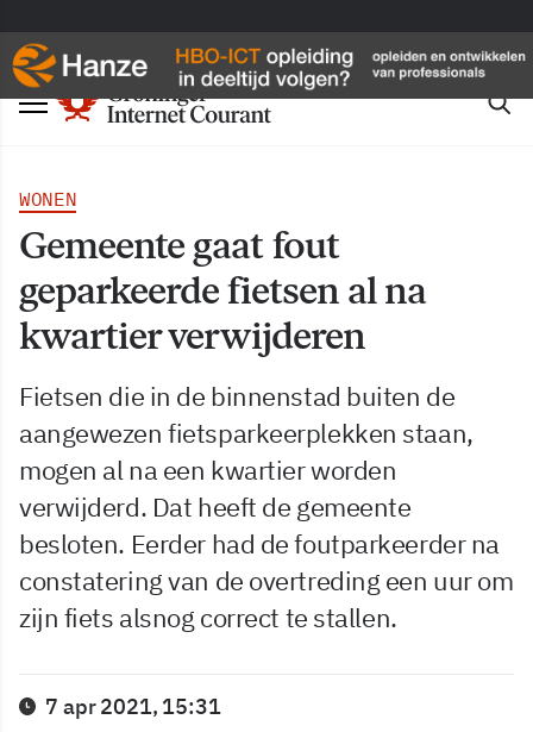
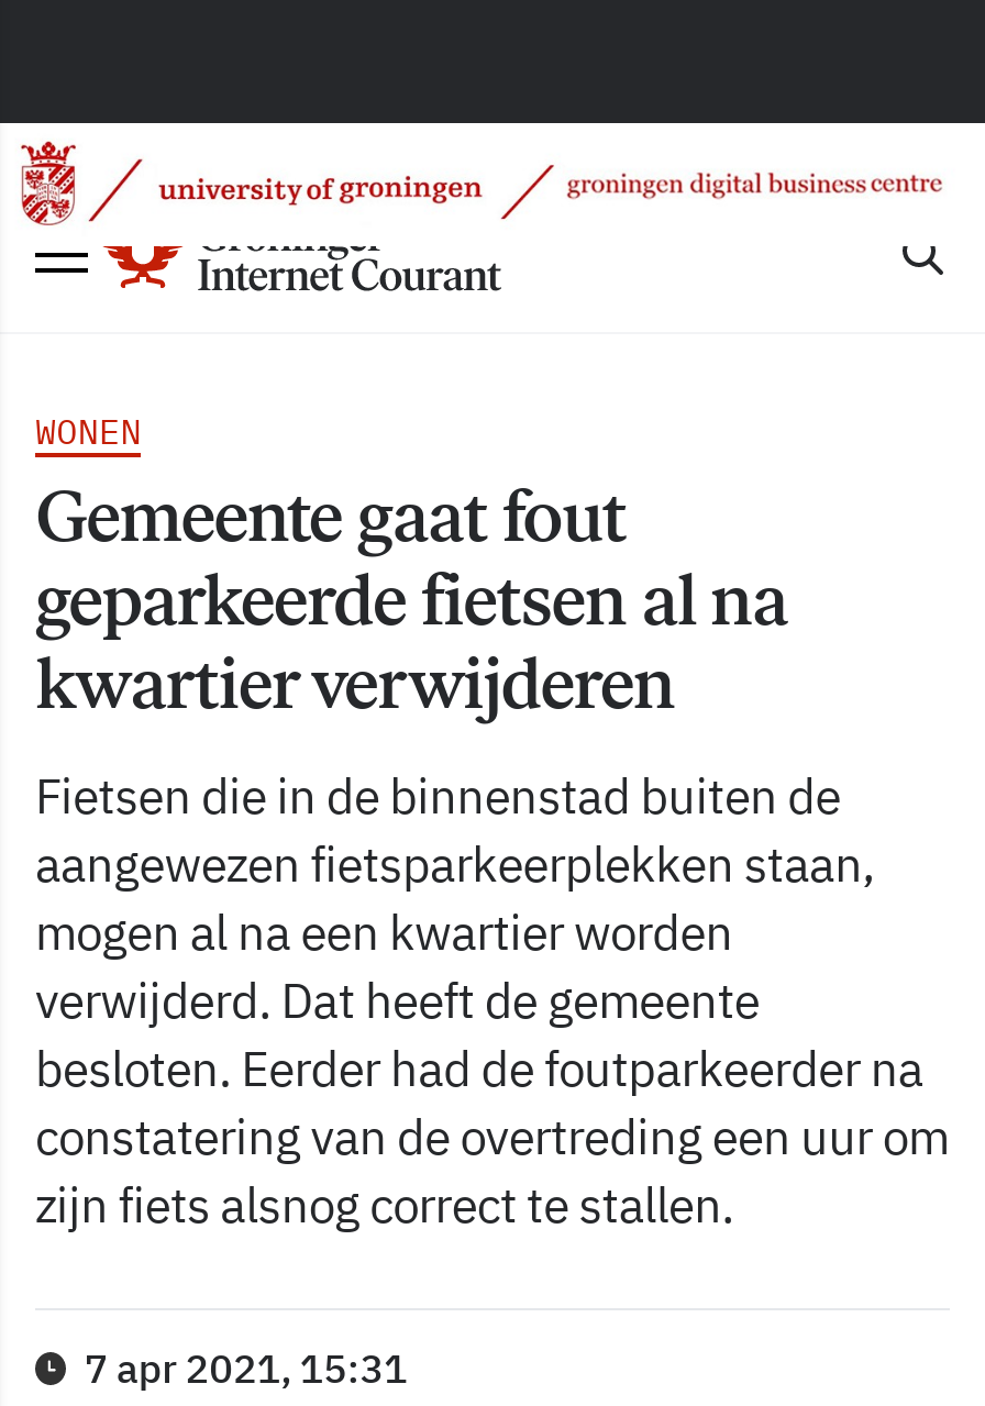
[4,32,529,100] [image] -> [7,121,978,248] [image]

